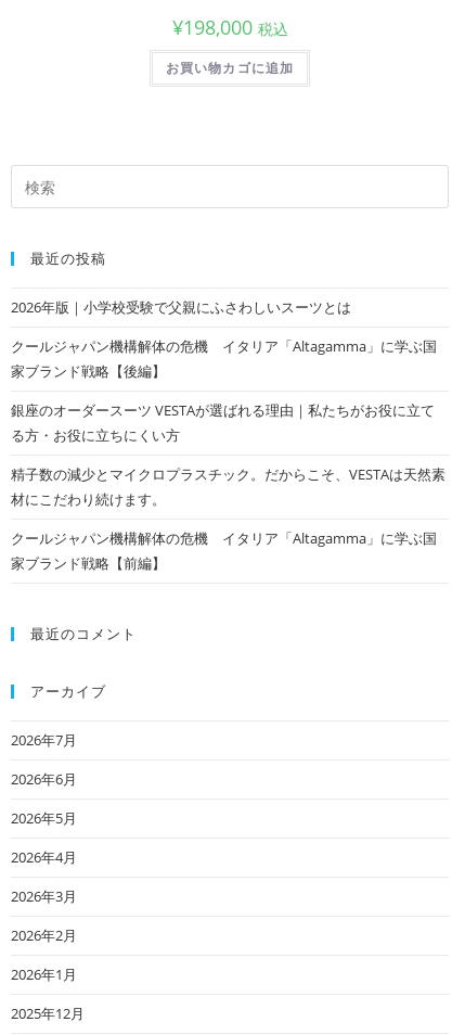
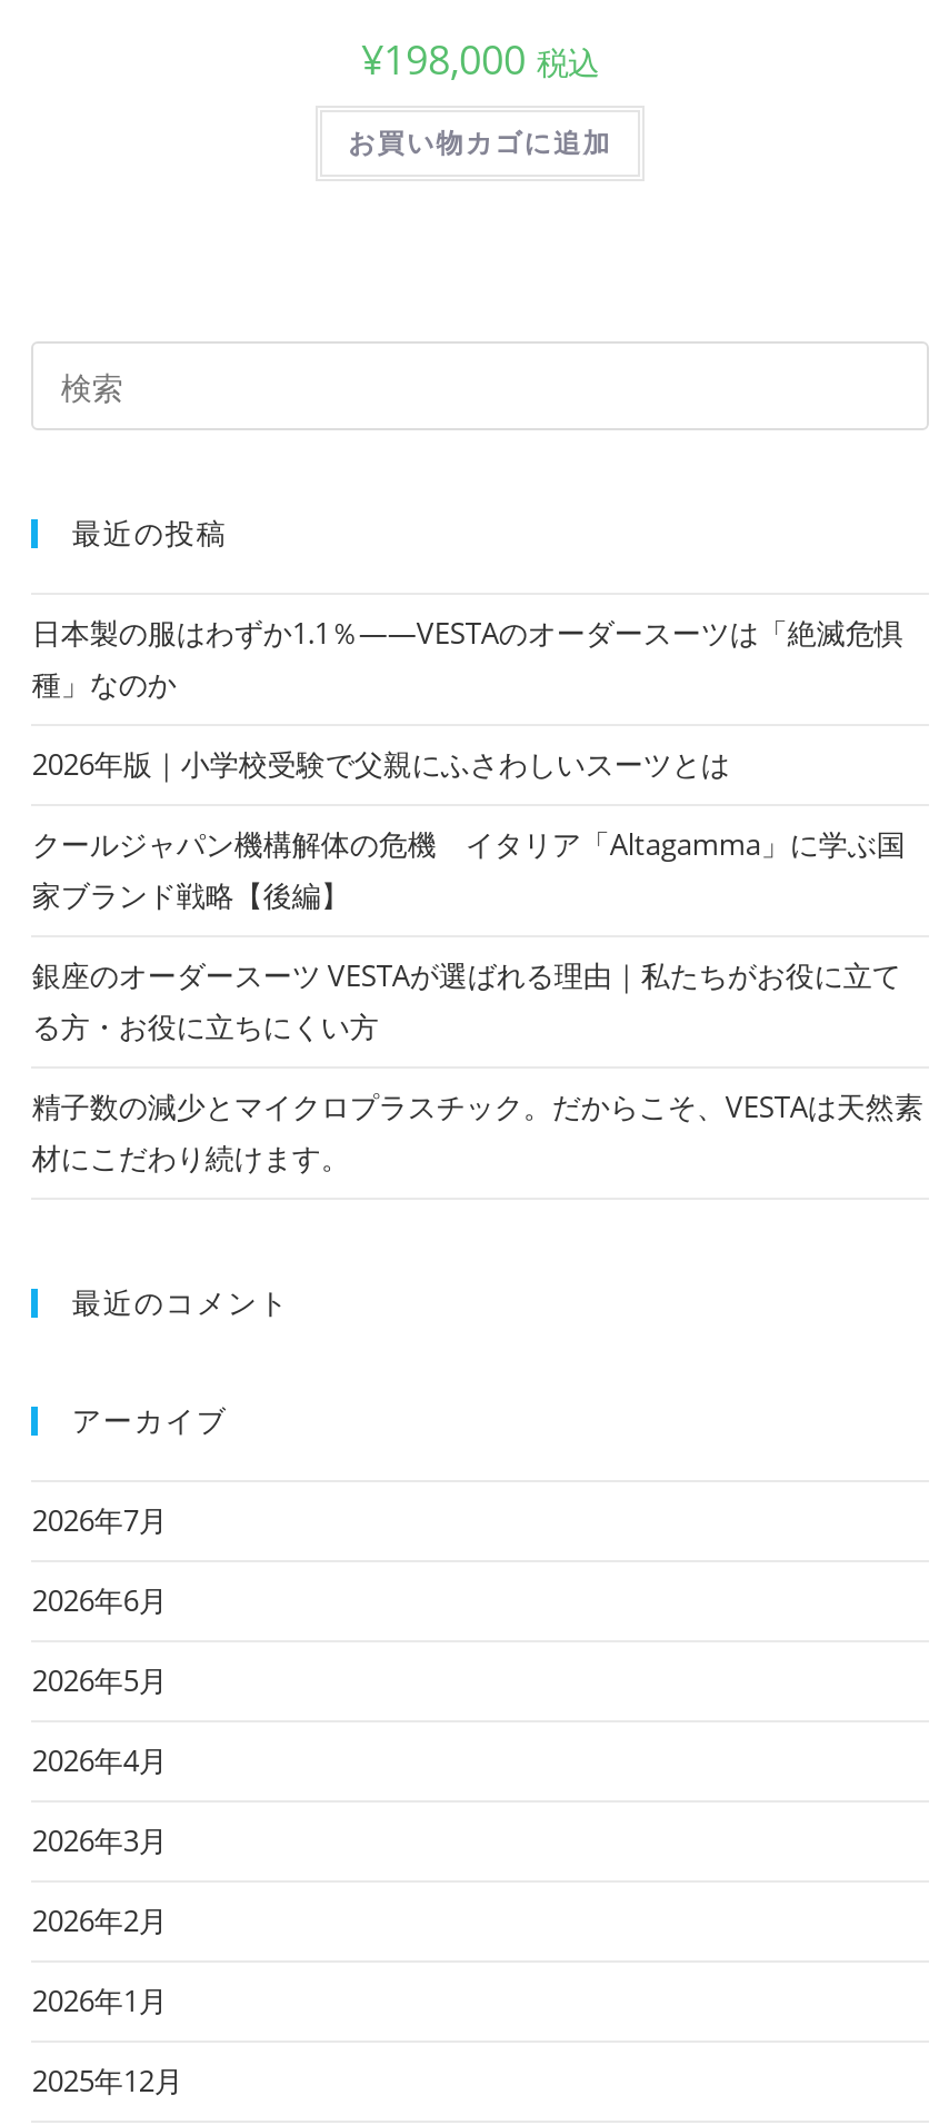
none -> [32,613,903,704] 日本製の服はわずか1.1％——VESTAのオーダースーツは「絶滅危惧 | 種」なのか
moved [11,297,446,509] -> [32,744,923,1178]: 2026年版｜小学校受験で父親にふさわしいスーツとは | クールジャパン機構解体の危機 イタリア「Altagamma」に学ぶ国 | 家ブランド戦略【後編】 | 銀座のオーダースーツ VESTAが選ばれる理由｜私たちがお役に立て | る方・お役に立ちにくい方 | 精子数の減少とマイクロプラスチック。だからこそ、VESTAは天然素 | 材にこだわり続けます。
[11,529,437,573] クールジャパン機構解体の危機 イタリア「Altagamma」に学ぶ国 | 家ブランド戦略【前編】 -> none

